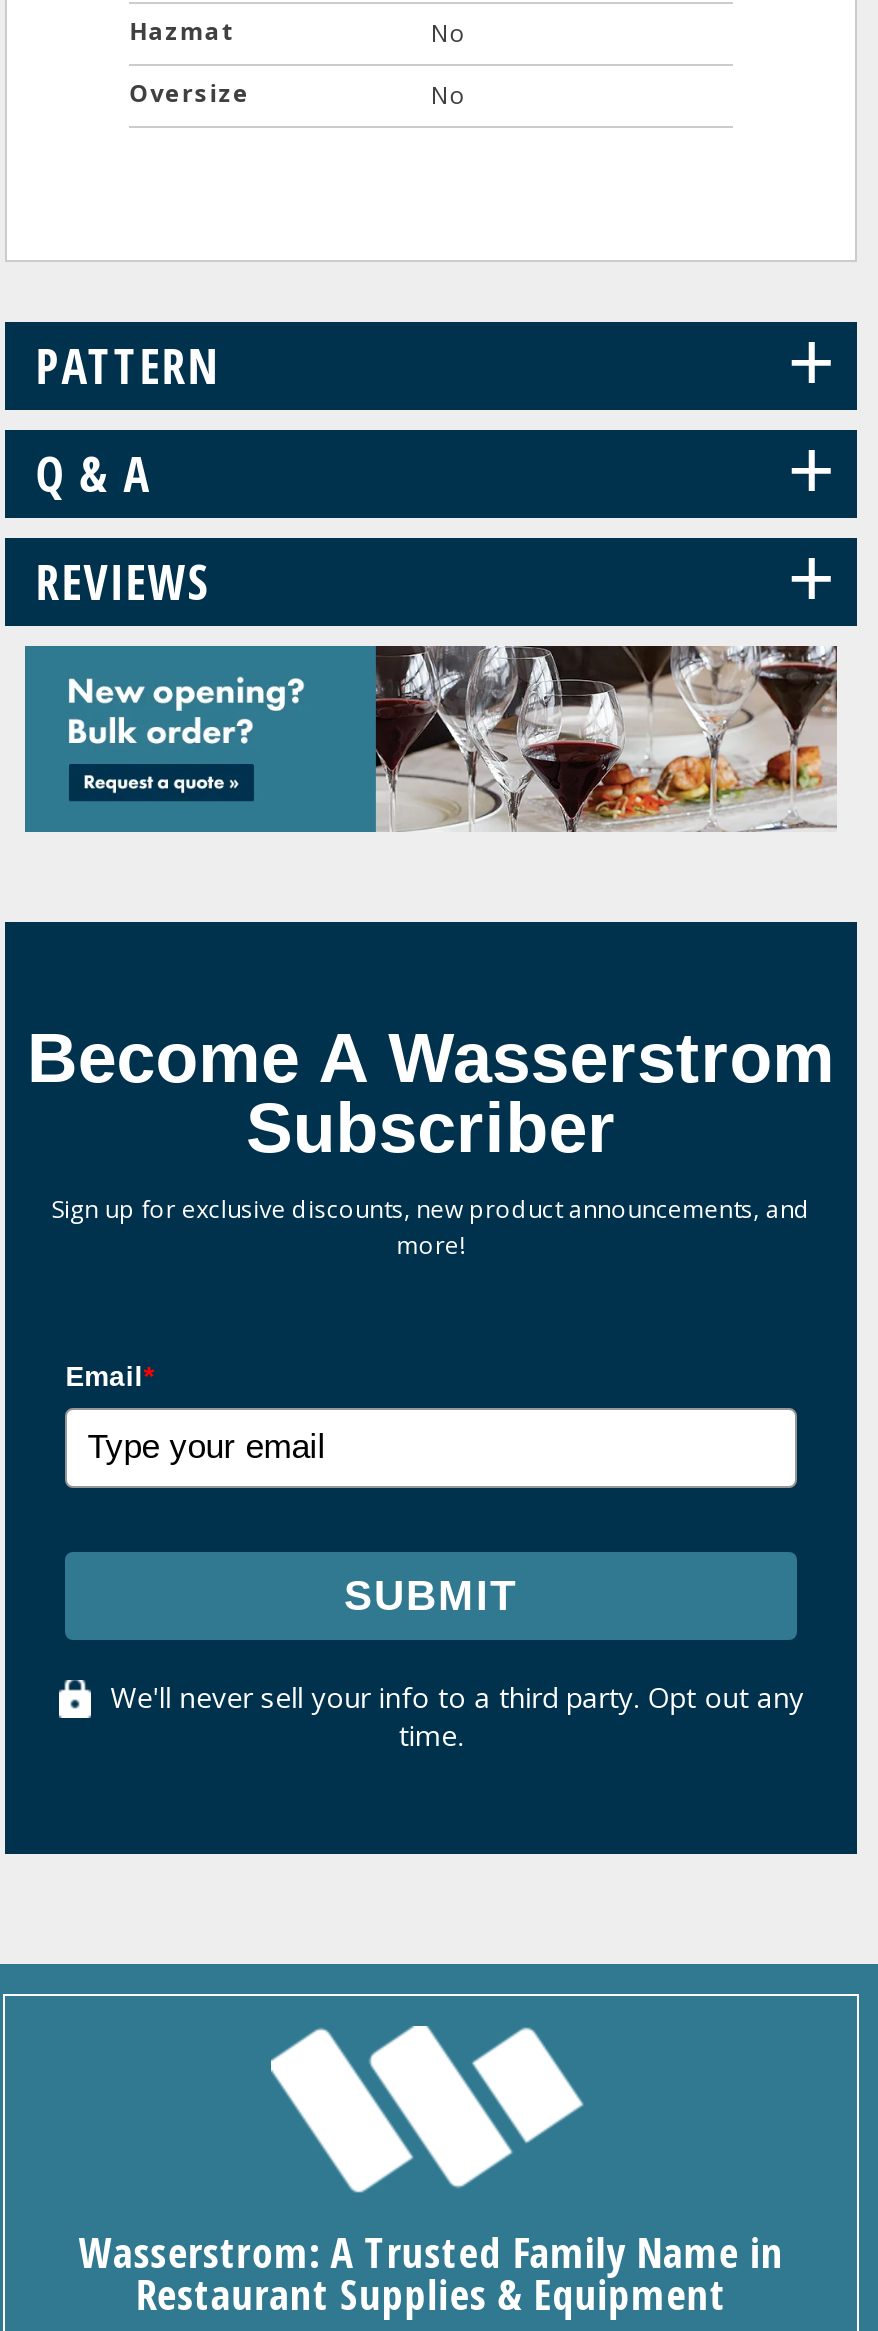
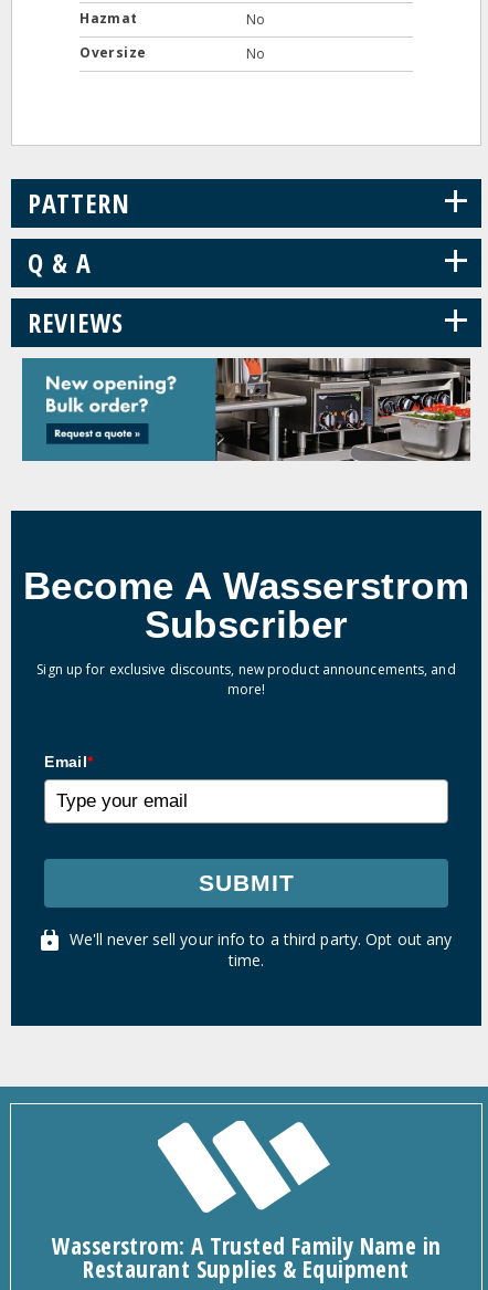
[373,644,837,832] [image] -> [215,357,471,462] [image]

